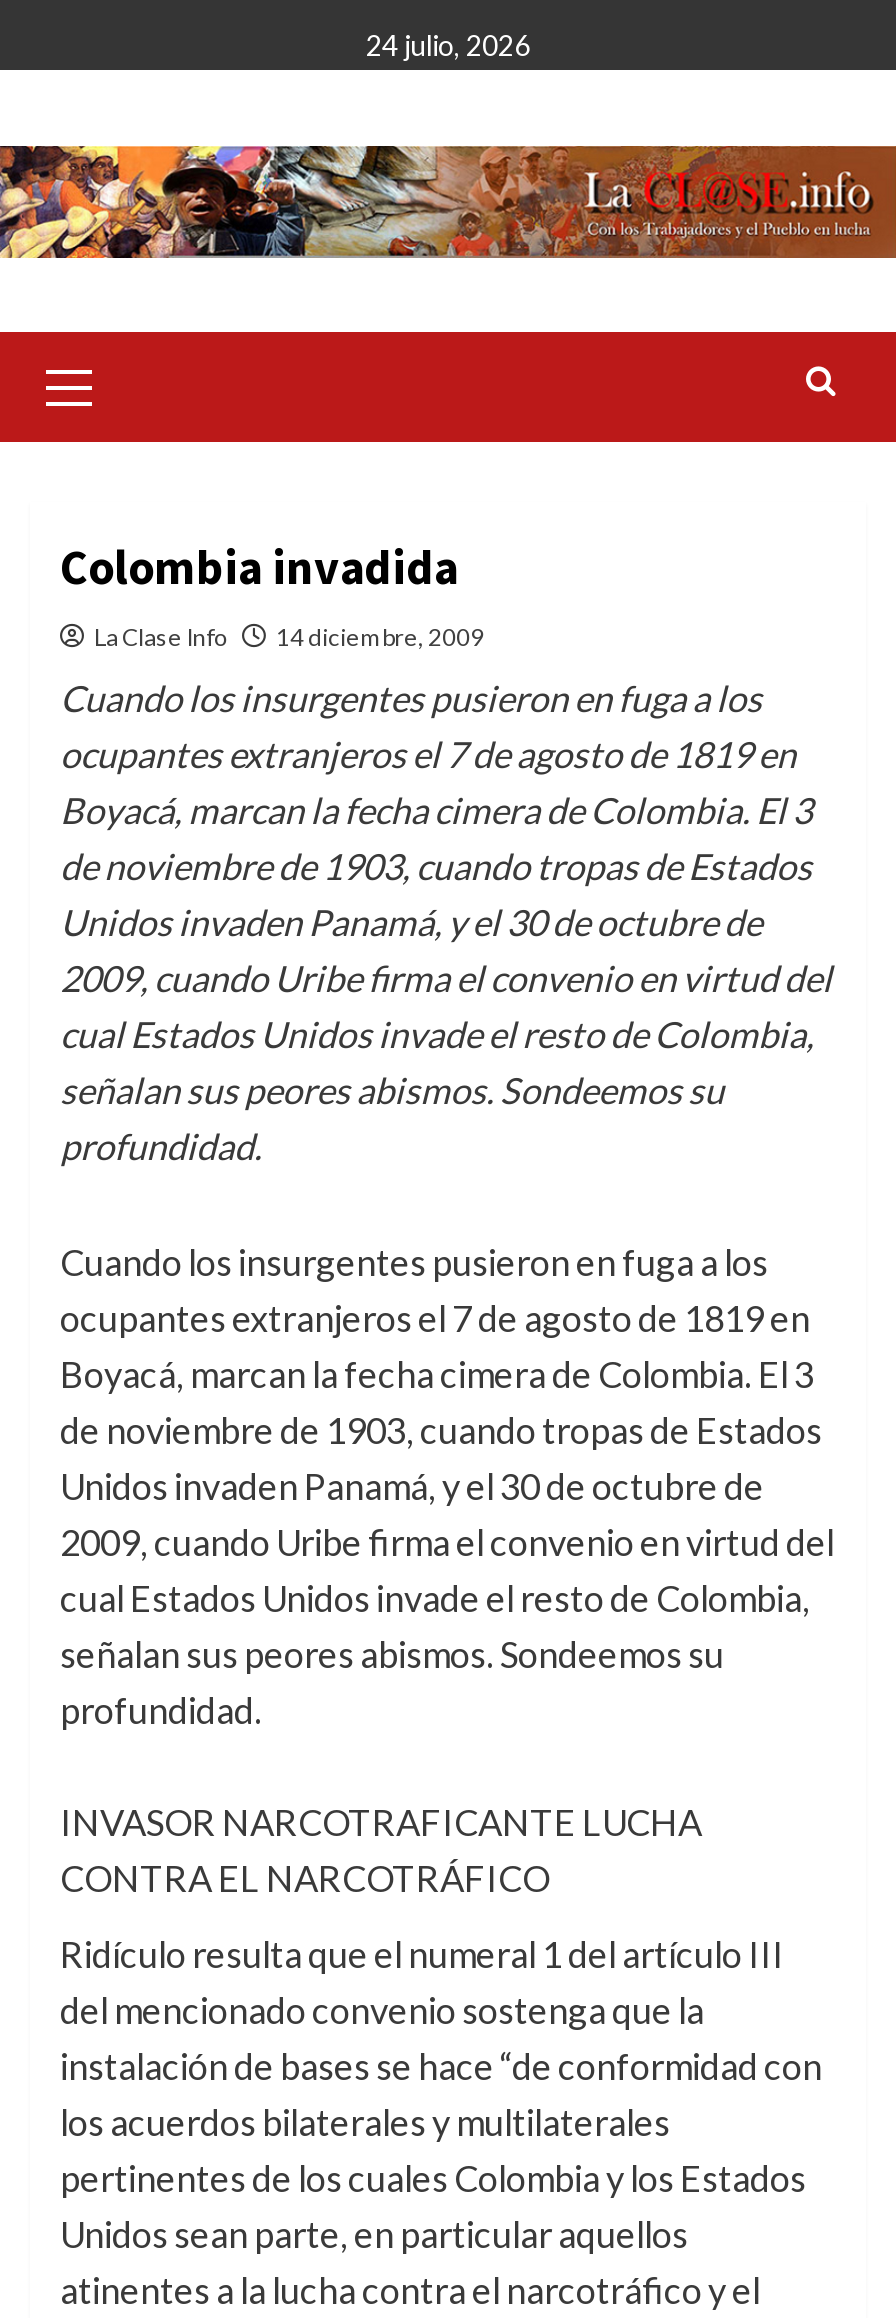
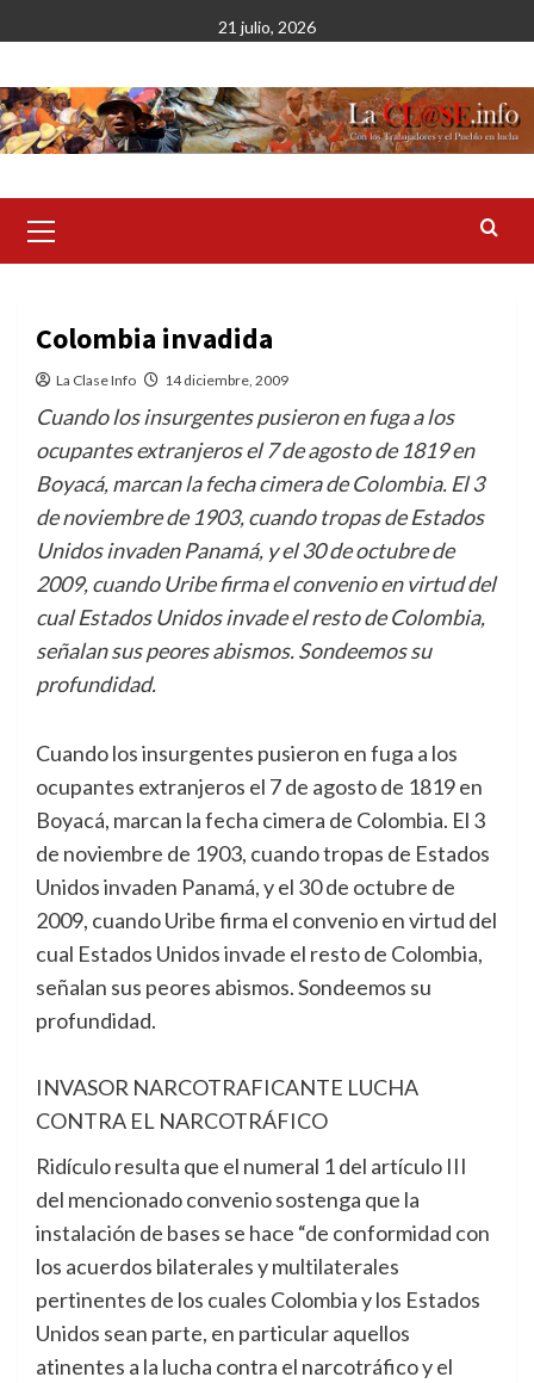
[366,28,530,62] 24 julio, 2026 -> [218,17,316,37] 21 julio, 2026

